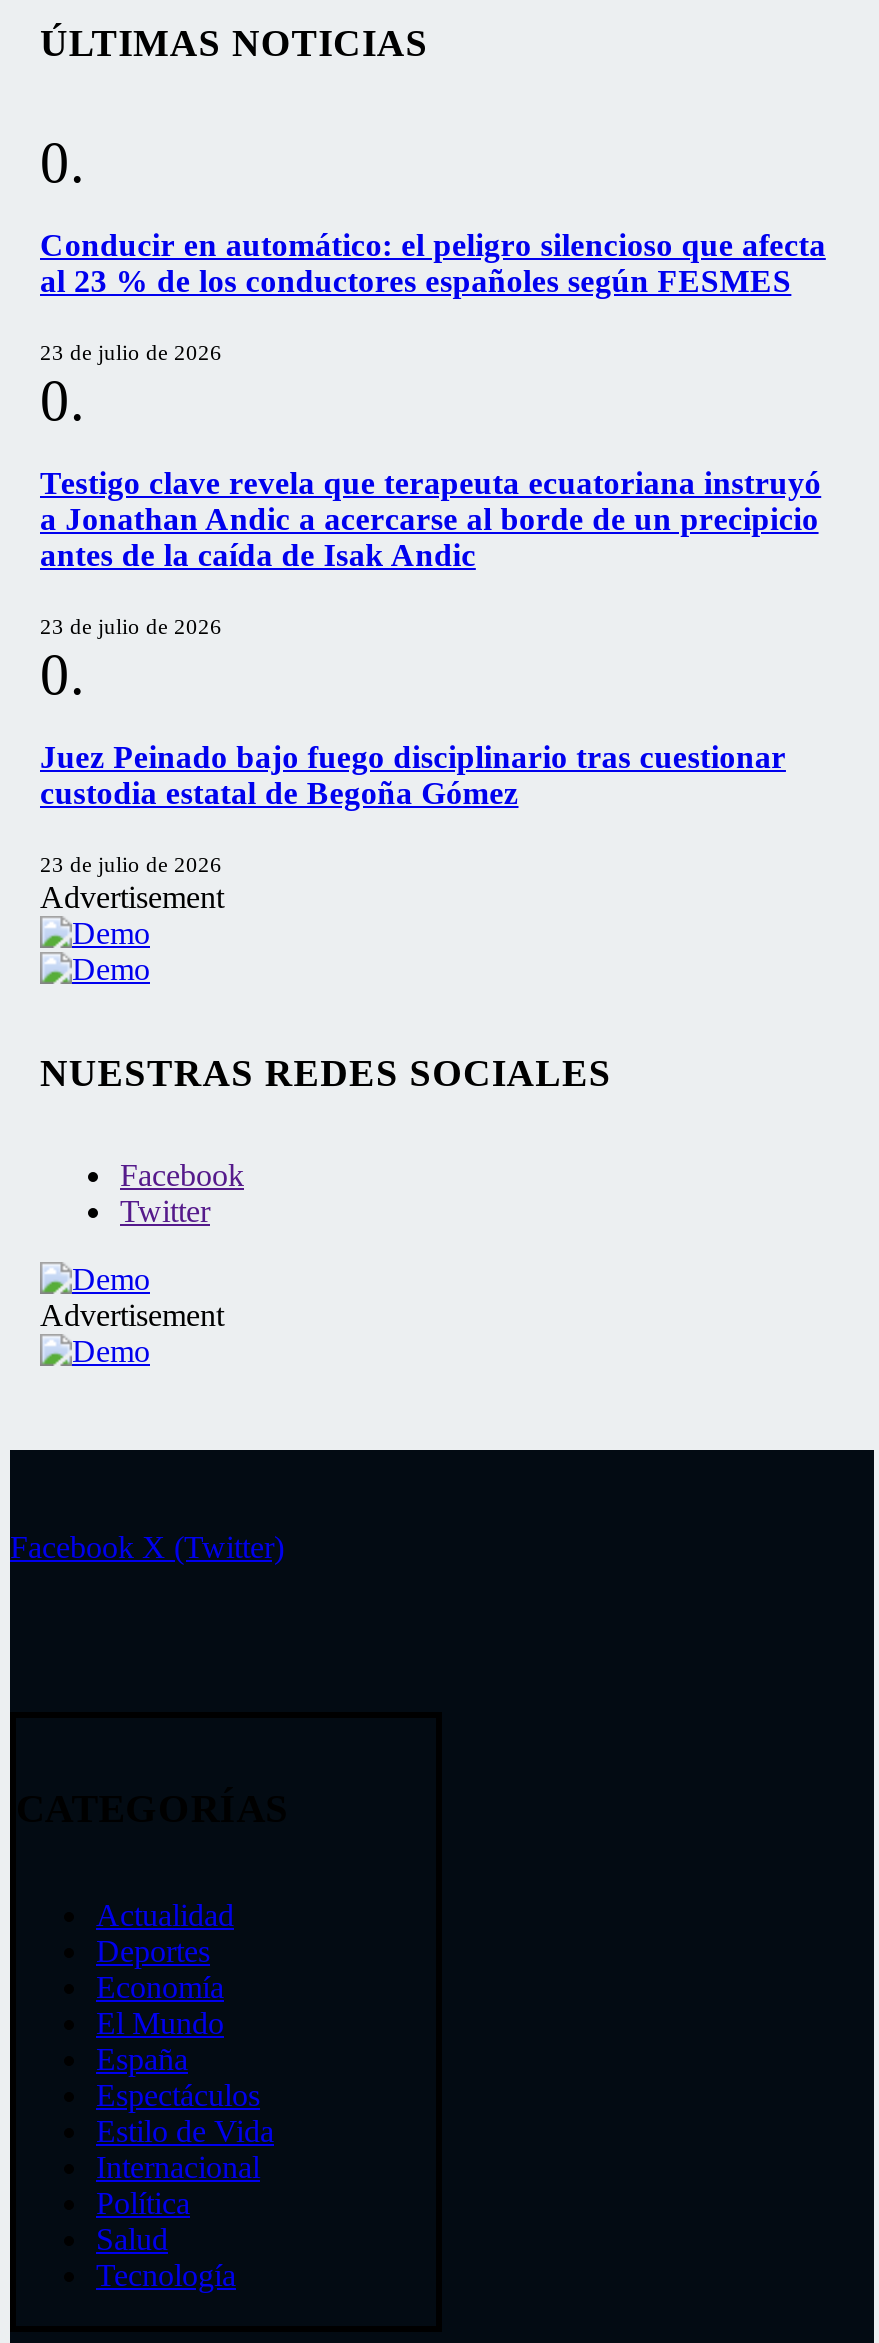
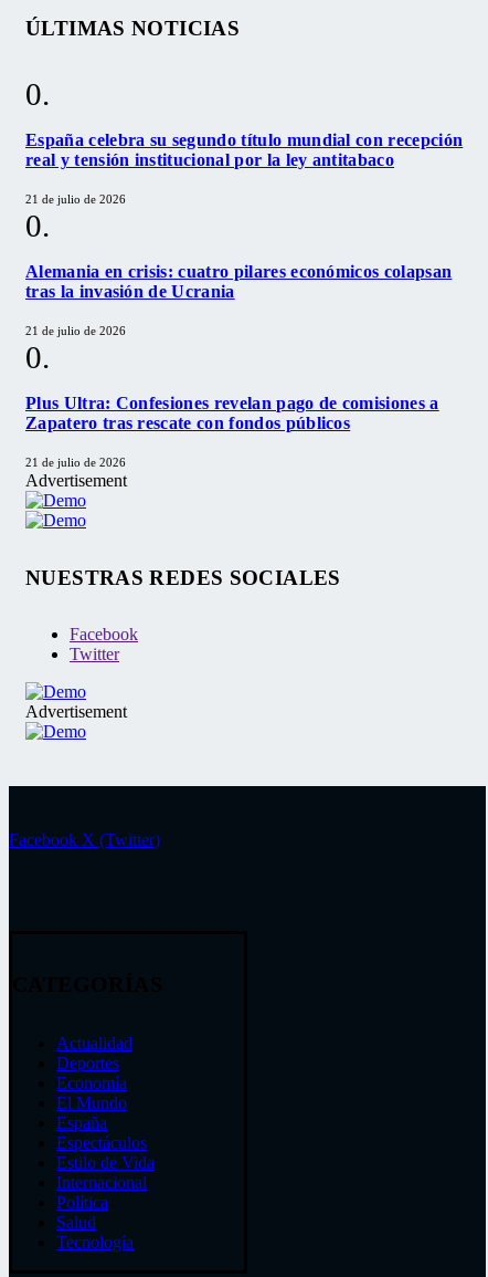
[40,228,826,298] Conducir en automático: el peligro silencioso que afecta | al 23 % de los conductores españoles según FESMES -> [25,130,463,169] España celebra su segundo título mundial con recepción | real y tensión institucional por la ley antitabaco
[40,340,222,364] 23 de julio de 2026 -> [25,192,126,206] 21 de julio de 2026
[40,466,821,572] Testigo clave revela que terapeuta ecuatoriana instruyó | a Jonathan Andic a acercarse al borde de un precipicio | antes de la caída de Isak Andic -> [25,262,452,301] Alemania en crisis: cuatro pilares económicos colapsan | tras la invasión de Ucrania
[40,614,222,638] 23 de julio de 2026 -> [25,324,126,337] 21 de julio de 2026
[40,740,786,810] Juez Peinado bajo fuego disciplinario tras cuestionar | custodia estatal de Begoña Gómez -> [25,394,439,432] Plus Ultra: Confesiones revelan pago de comisiones a | Zapatero tras rescate con fondos públicos
[40,852,222,876] 23 de julio de 2026 -> [25,456,126,469] 21 de julio de 2026

